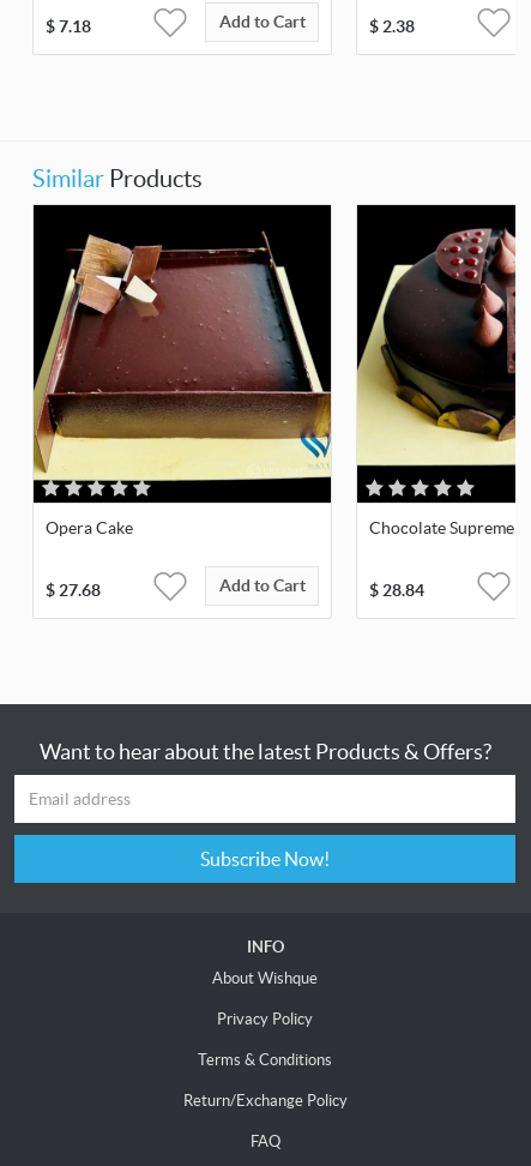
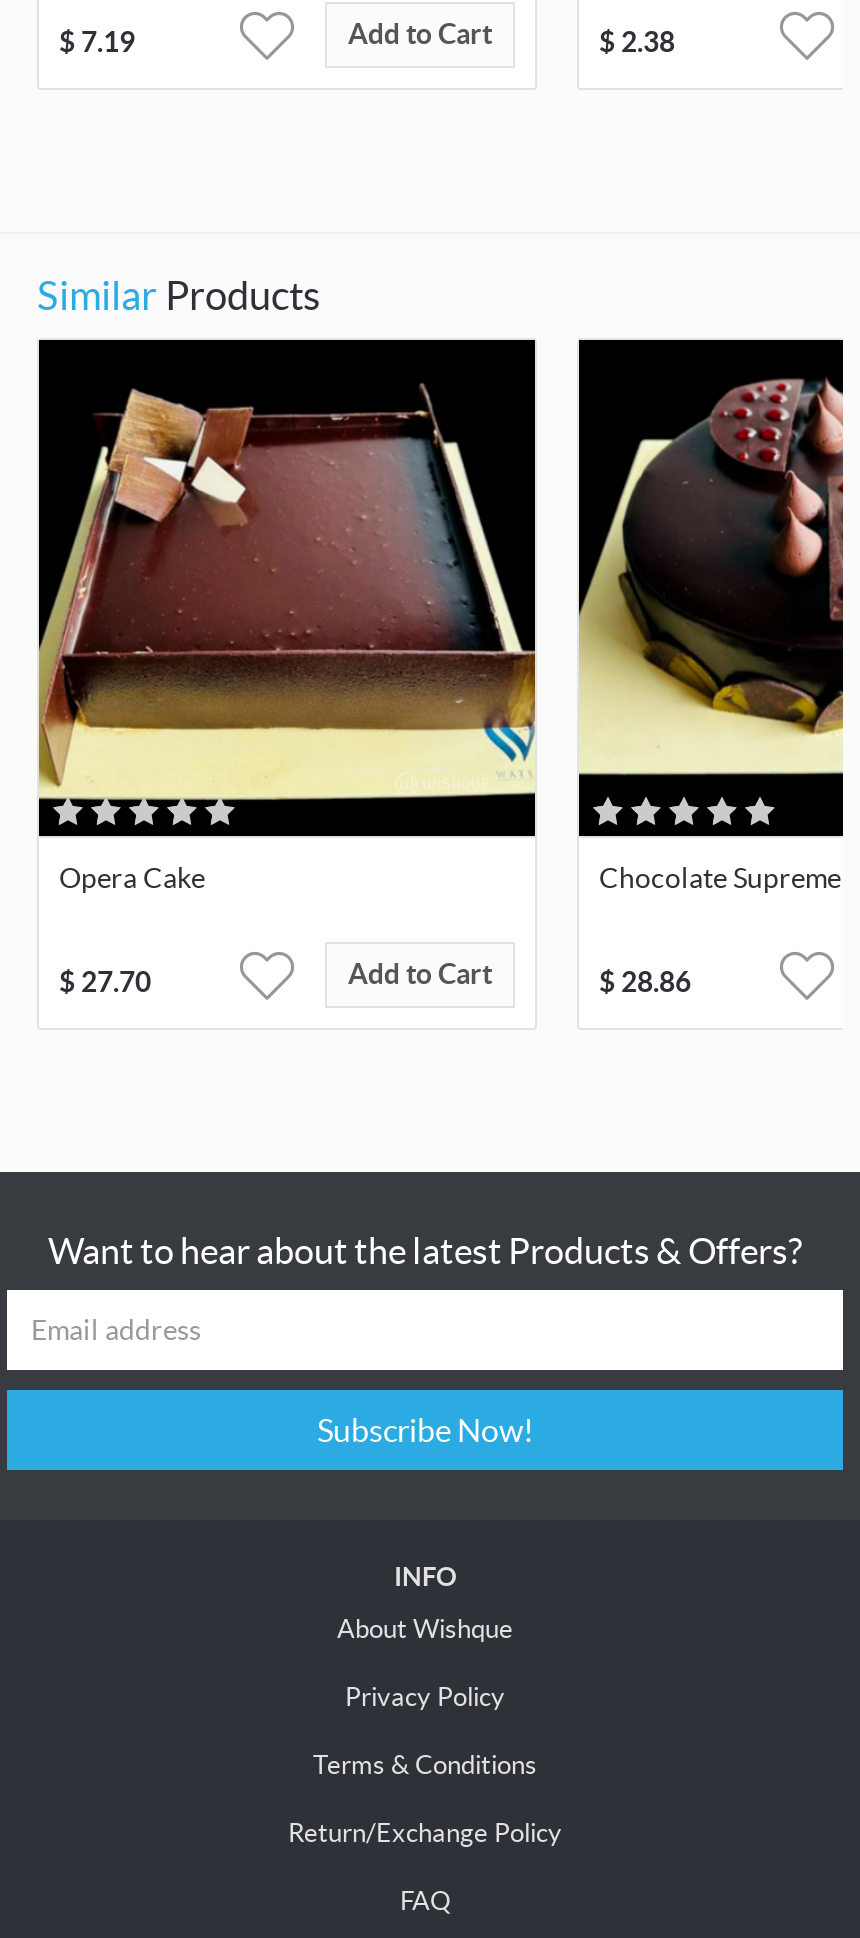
[46,17,91,36] $ 7.18 -> [59,27,135,59] $ 7.19
[46,581,101,600] $ 27.68 -> [59,967,151,999] $ 27.70
[369,581,424,600] $ 28.84 -> [599,967,691,999] $ 28.86

